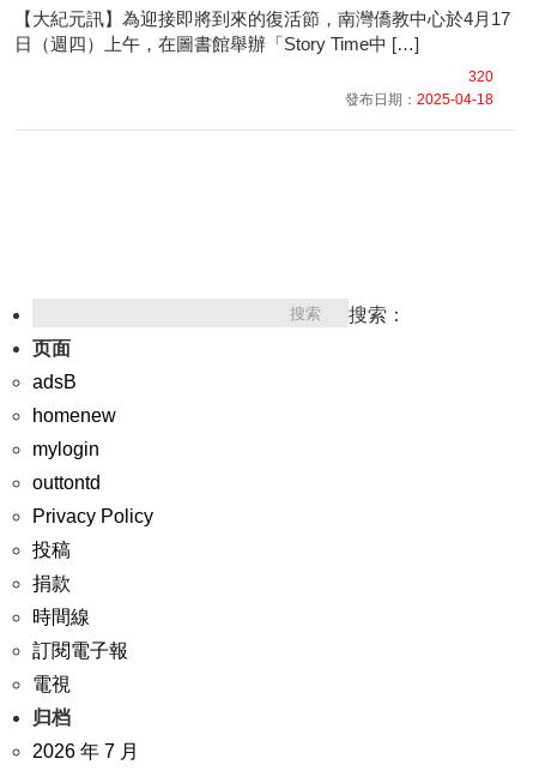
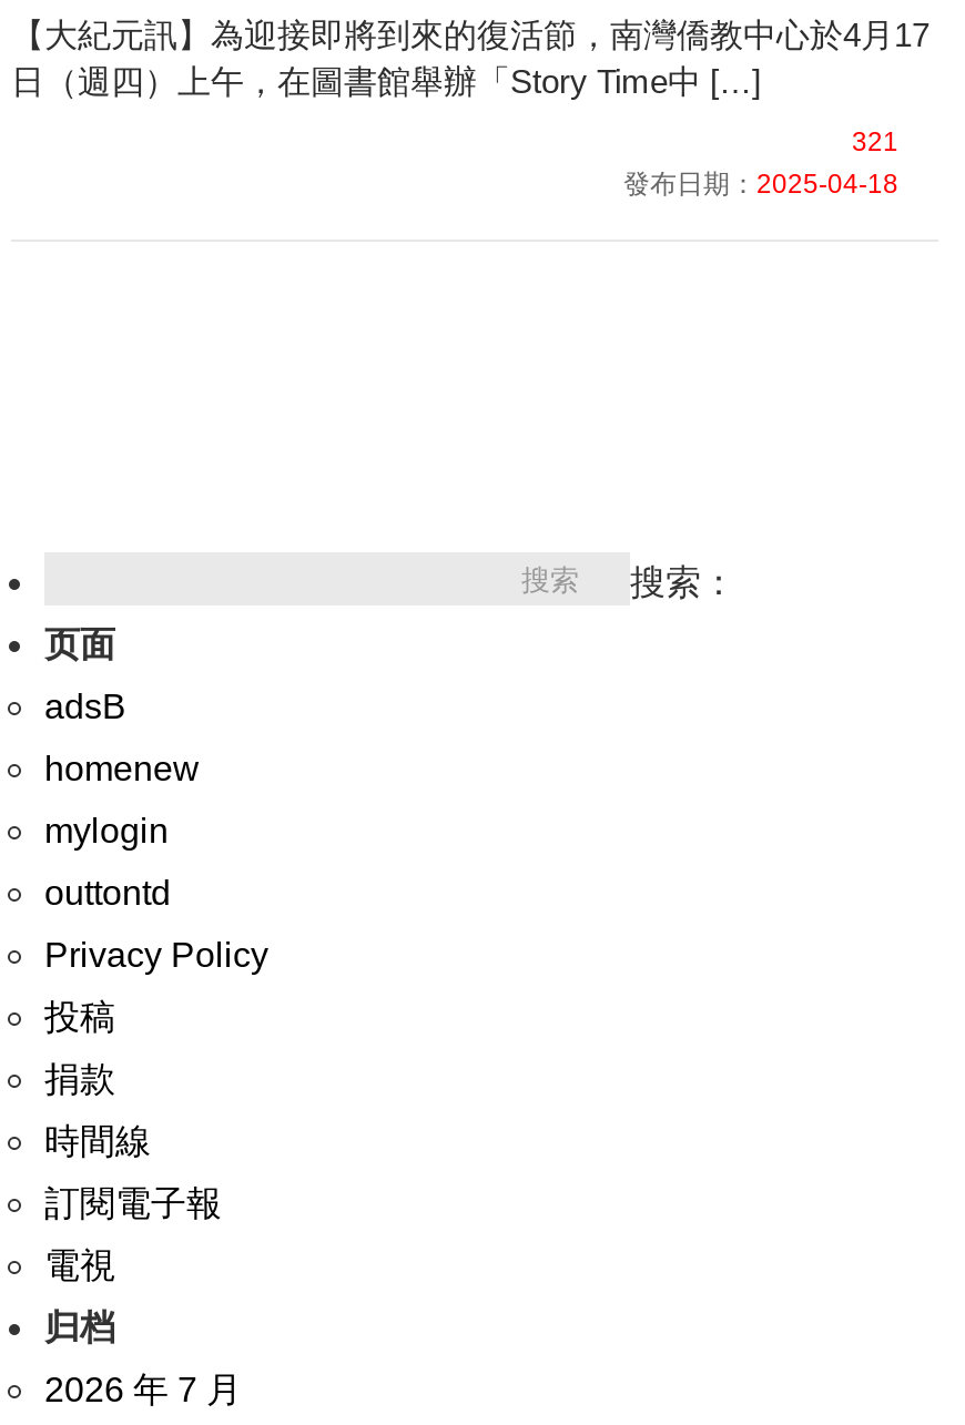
[468,68,493,85] 320 -> [852,126,898,157] 321

